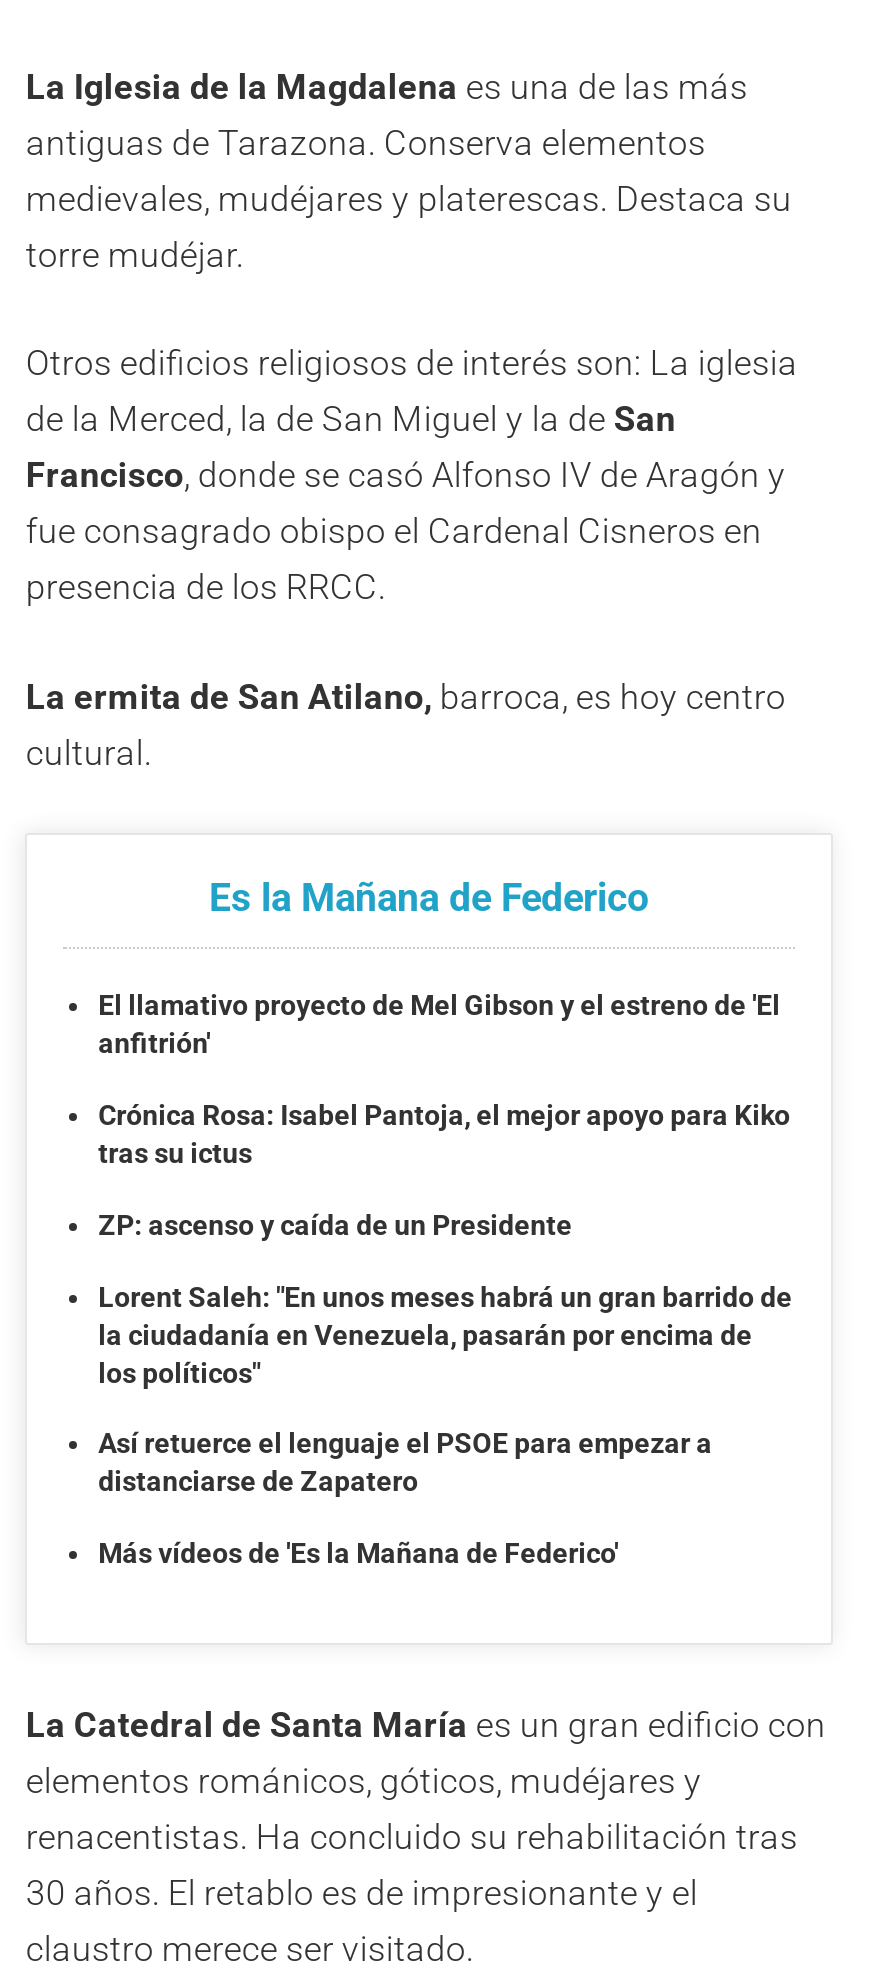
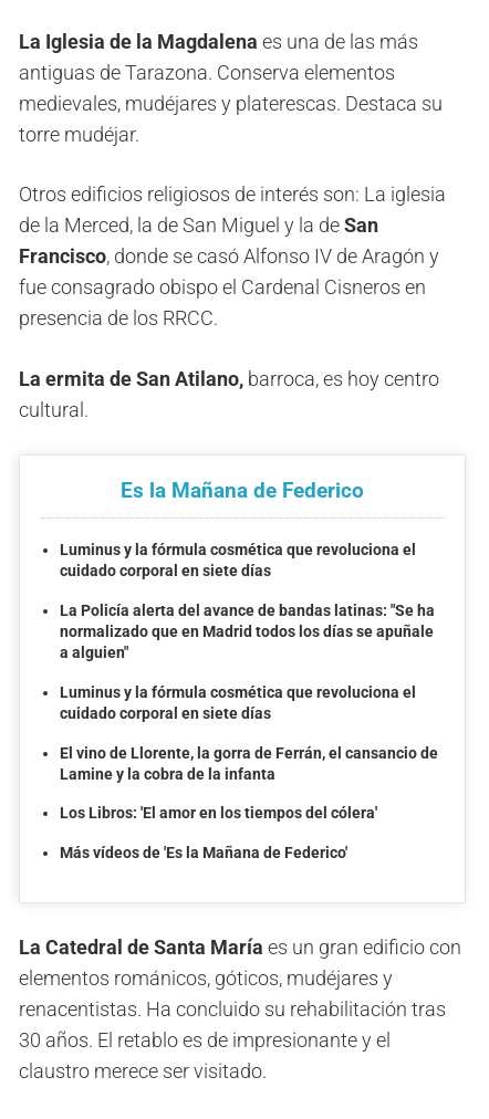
[98,989,780,1059] El llamativo proyecto de Mel Gibson y el estreno de 'El | anfitrión' -> [59,541,416,579] Luminus y la fórmula cosmética que revoluciona el | cuidado corporal en siete días
[98,1099,790,1169] Crónica Rosa: Isabel Pantoja, el mejor apoyo para Kiko | tras su ictus -> [59,601,434,661] La Policía alerta del avance de bandas latinas: "Se ha | normalizado que en Madrid todos los días se apuñale | a alguien"
[98,1208,572,1240] ZP: ascenso y caída de un Presidente -> [59,683,416,722] Luminus y la fórmula cosmética que revoluciona el | cuidado corporal en siete días
[98,1280,792,1388] Lorent Saleh: "En unos meses habrá un gran barrido de | la ciudadanía en Venezuela, pasarán por encima de | los políticos" -> [59,744,438,782] El vino de Llorente, la gorra de Ferrán, el cansancio de | Lamine y la cobra de la infanta
[98,1428,712,1498] Así retuerce el lenguaje el PSOE para empezar a | distanciarse de Zapatero -> [59,804,377,822] Los Libros: 'El amor en los tiempos del cólera'

